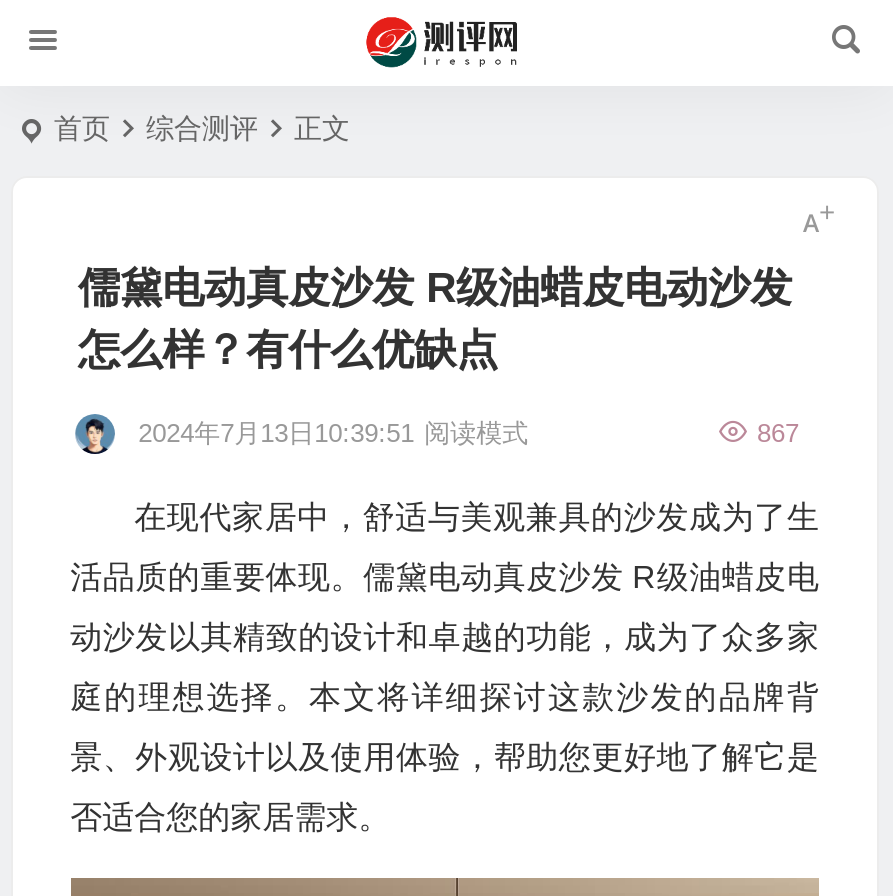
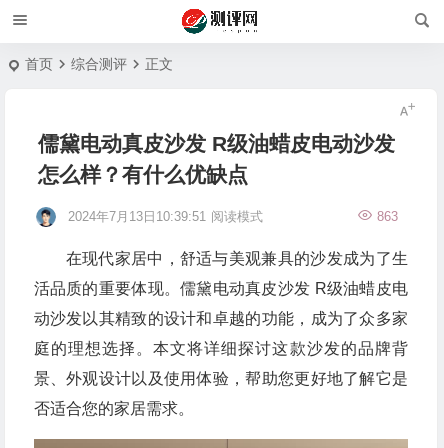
[757,418,799,448] 867 -> [377,209,398,224] 863

